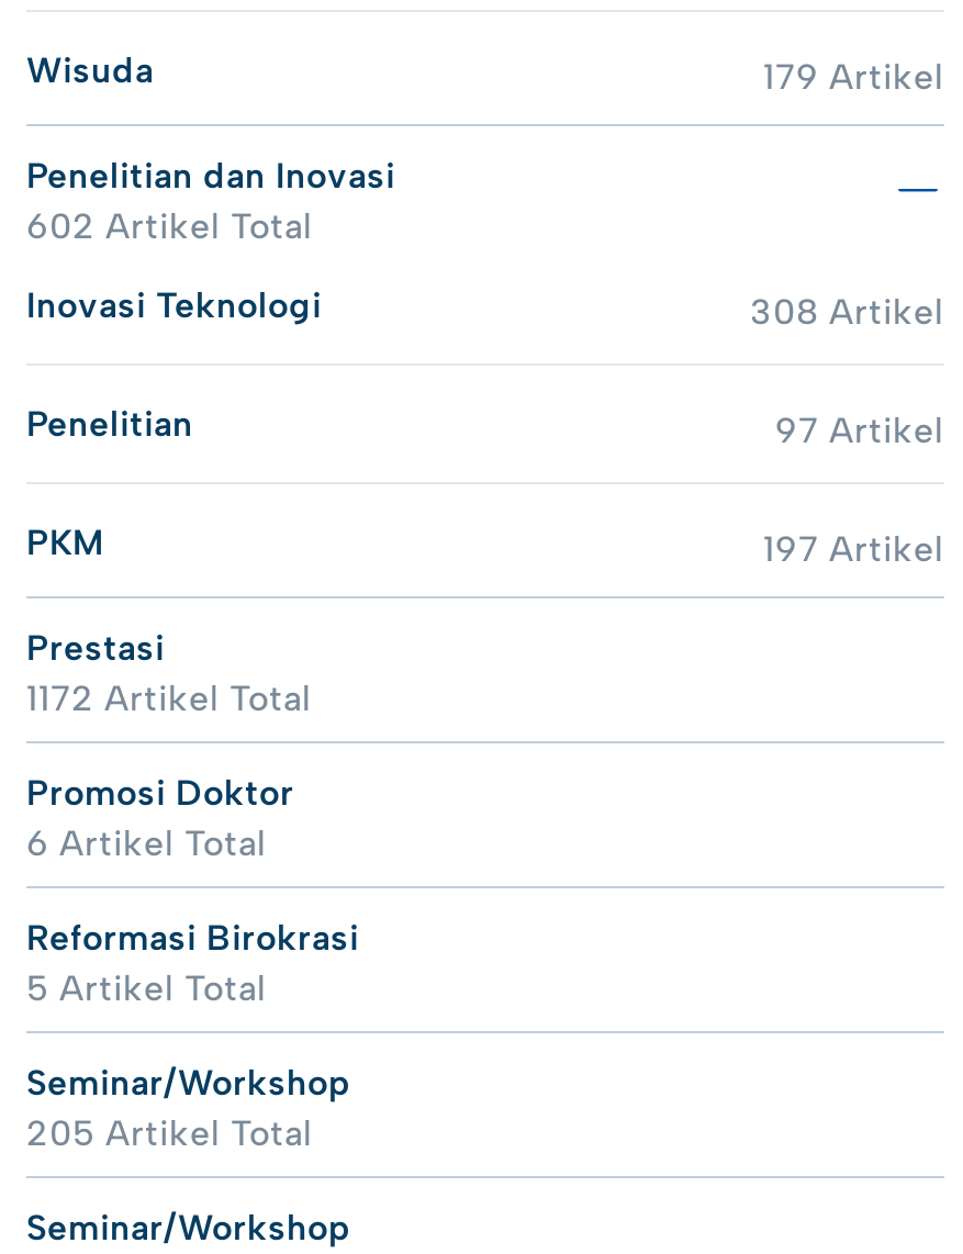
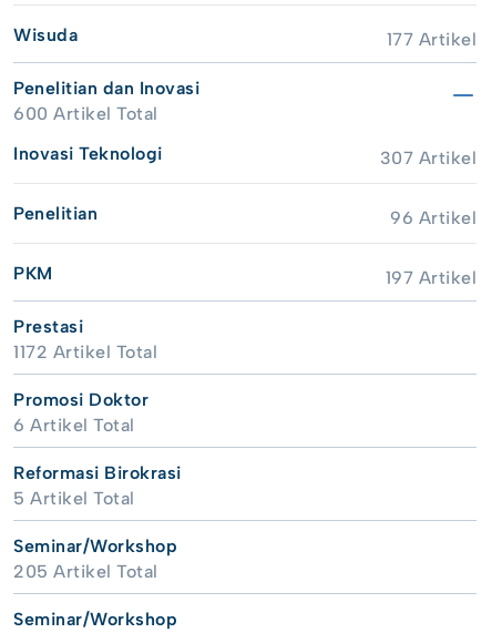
[763,57,944,98] 179 Artikel -> [386,29,476,50] 177 Artikel
[26,205,313,247] 602 Artikel Total -> [13,103,158,124] 600 Artikel Total
[750,292,944,333] 308 Artikel -> [380,147,476,168] 307 Artikel
[775,410,944,452] 97 Artikel -> [390,207,476,228] 96 Artikel

